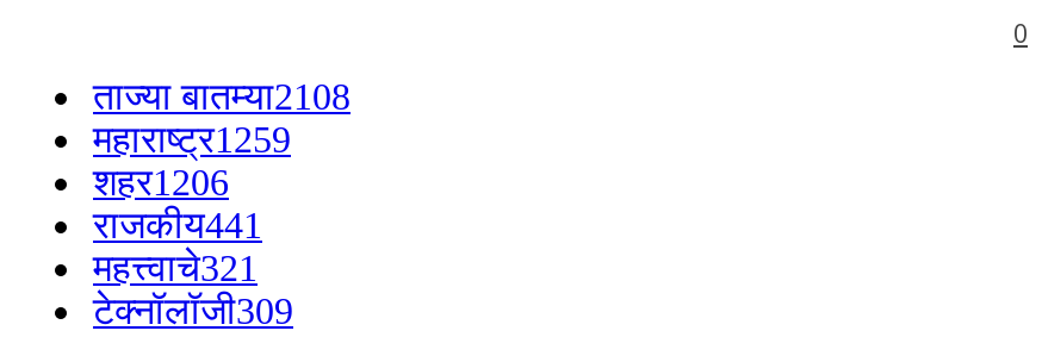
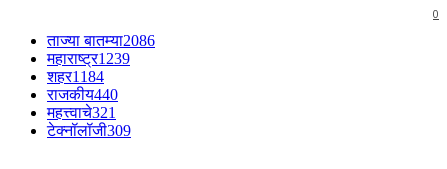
[93,77,351,117] ताज्या बातम्या2108 -> [47,32,155,49] ताज्या बातम्या2086
[93,120,291,160] महाराष्ट्र1259 -> [47,50,130,67] महाराष्ट्र1239
[93,163,229,203] शहर1206 -> [47,68,104,85] शहर1184
[93,206,262,246] राजकीय441 -> [47,86,118,103] राजकीय440

